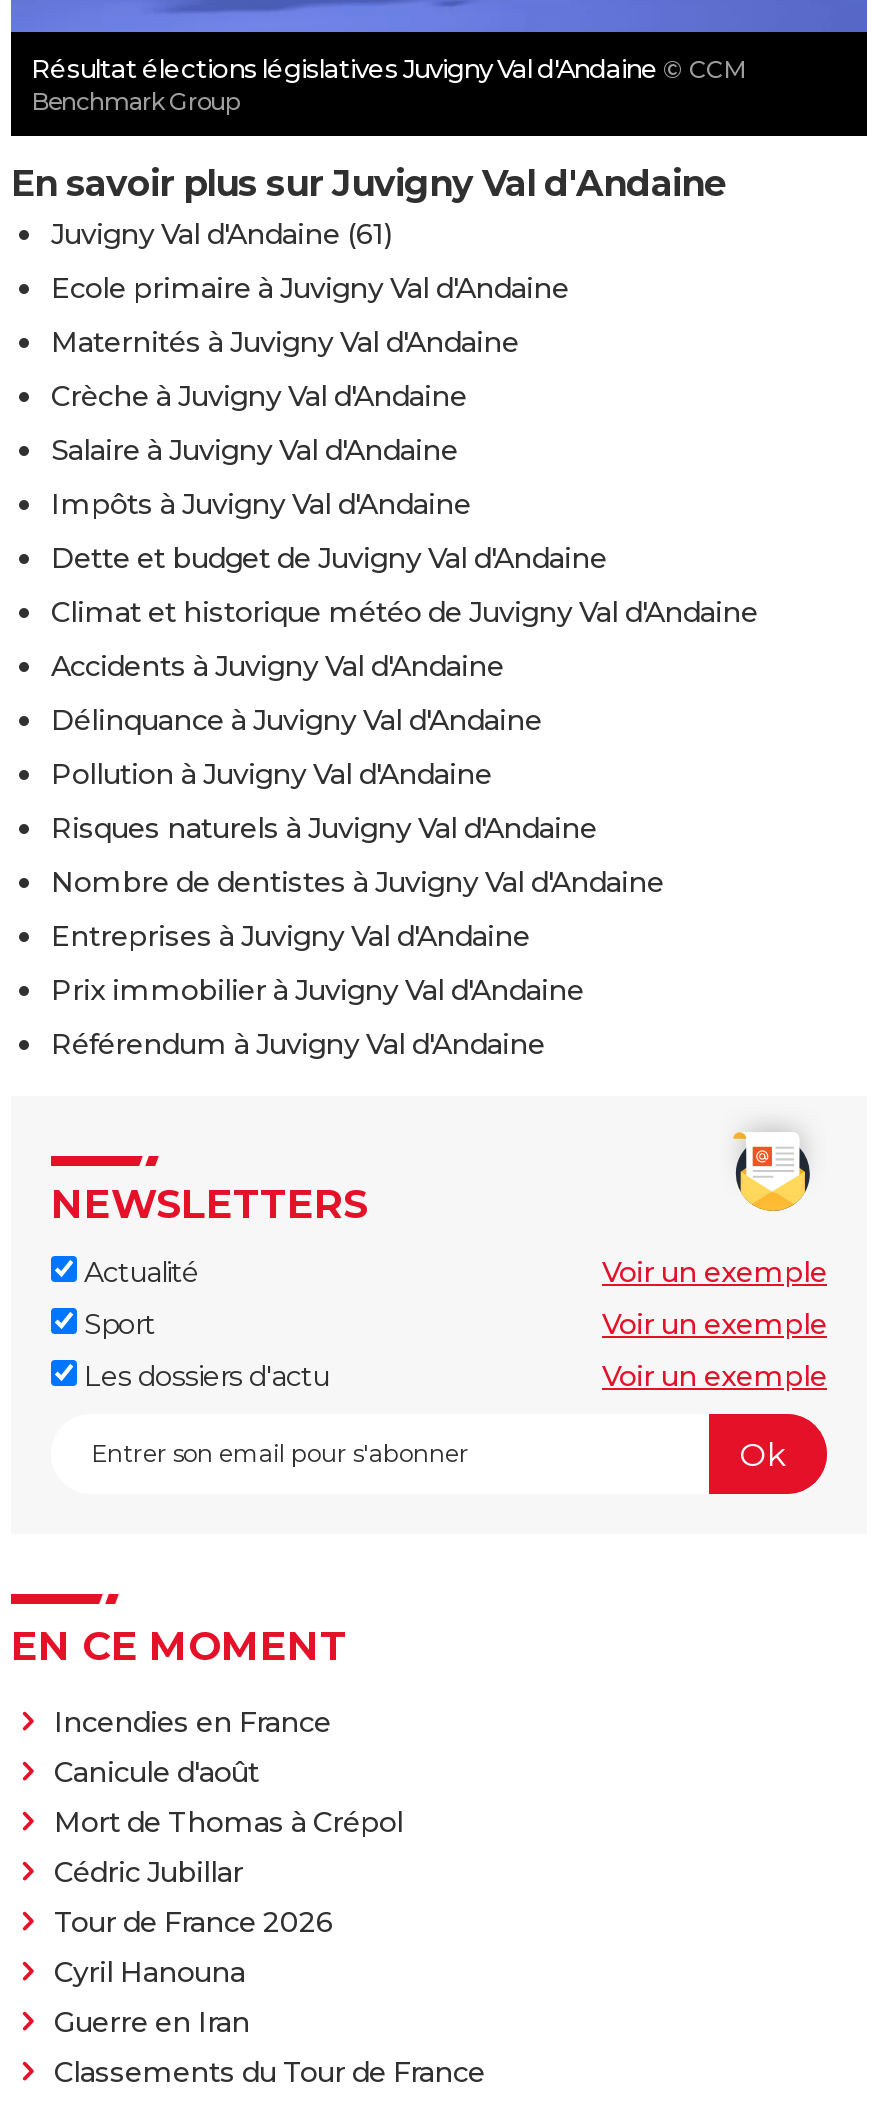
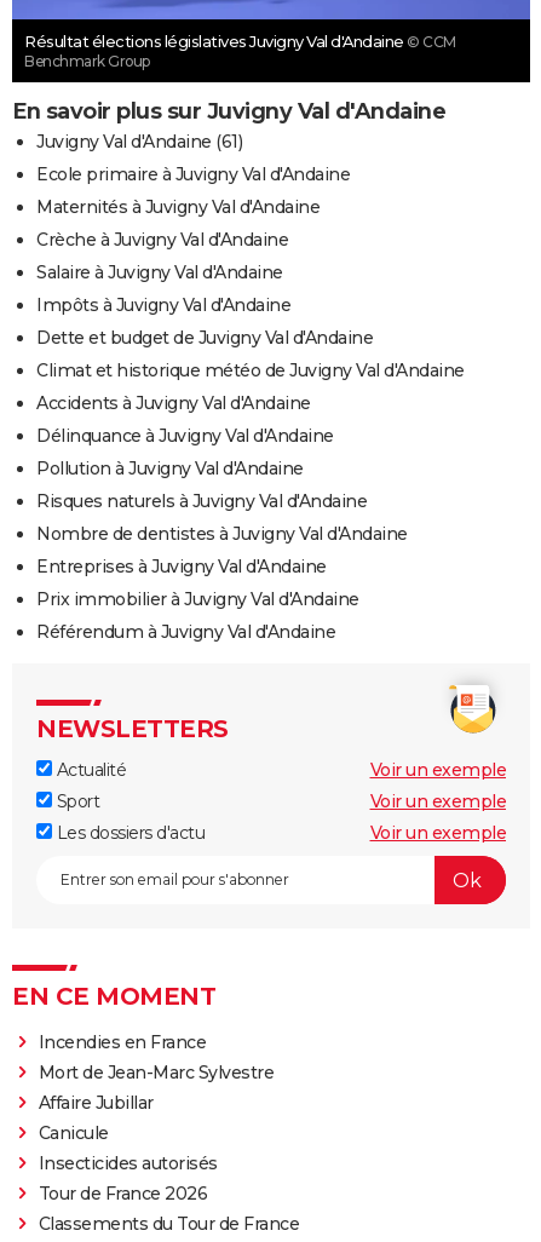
[54,1754,403,1890] Canicule d'août | Mort de Thomas à Crépol | Cédric Jubillar -> [38,1062,274,1174] Mort de Jean-Marc Sylvestre | Affaire Jubillar | Canicule | Insecticides autorisés
moved [54,1904,333,1940] -> [38,1183,207,1205]: Tour de France 2026
[54,1954,250,2040] Cyril Hanouna | Guerre en Iran -> none

